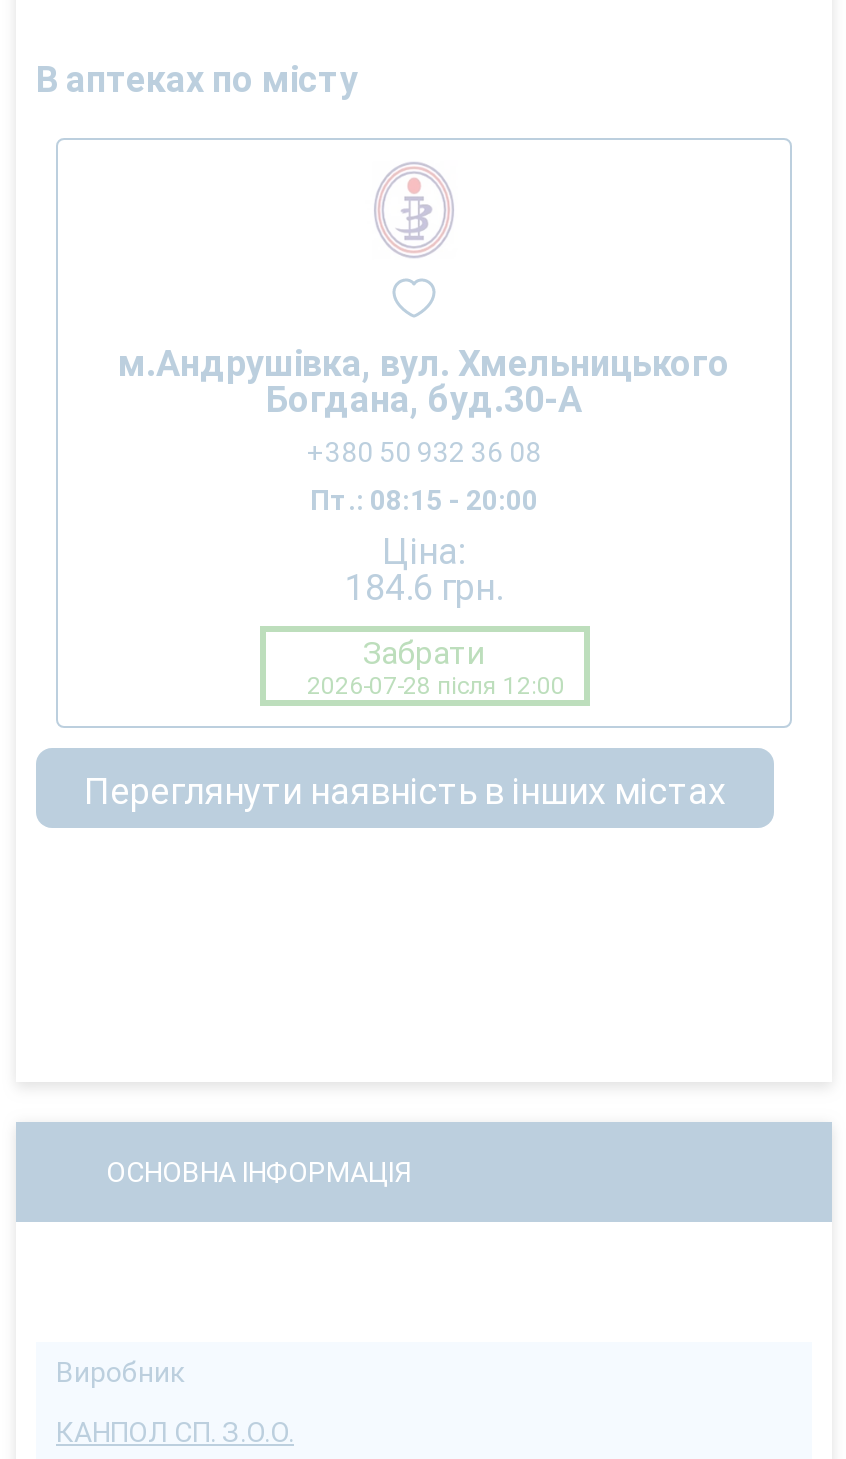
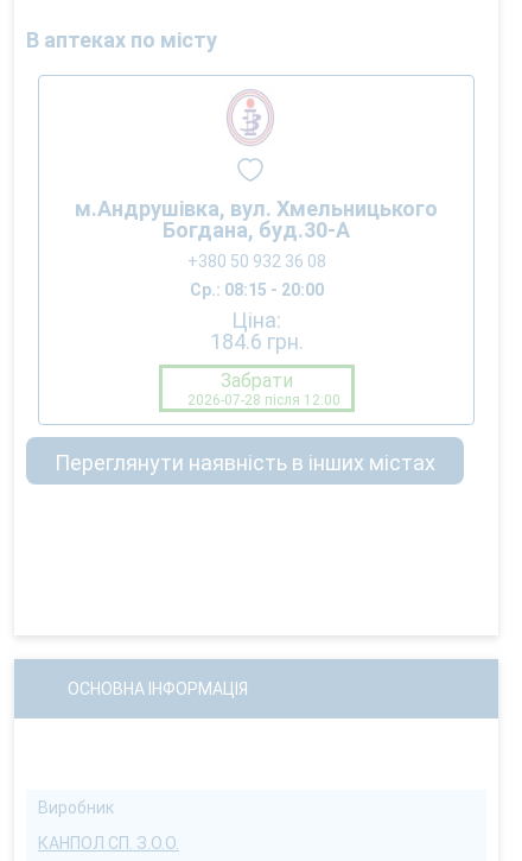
[310,484,538,516] Пт.: 08:15 - 20:00 -> [189,280,323,299] Ср.: 08:15 - 20:00

